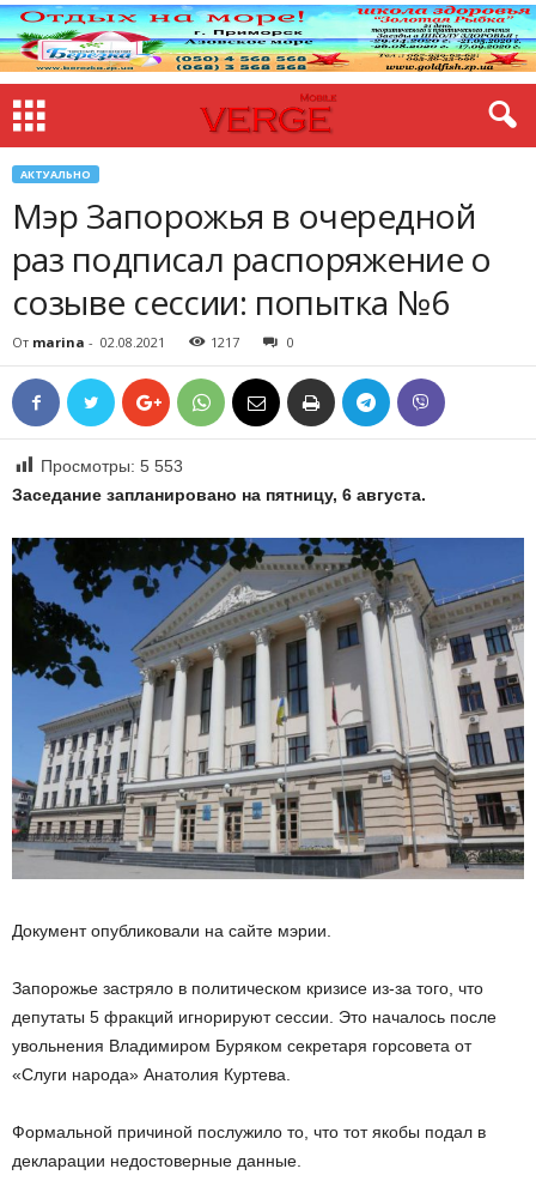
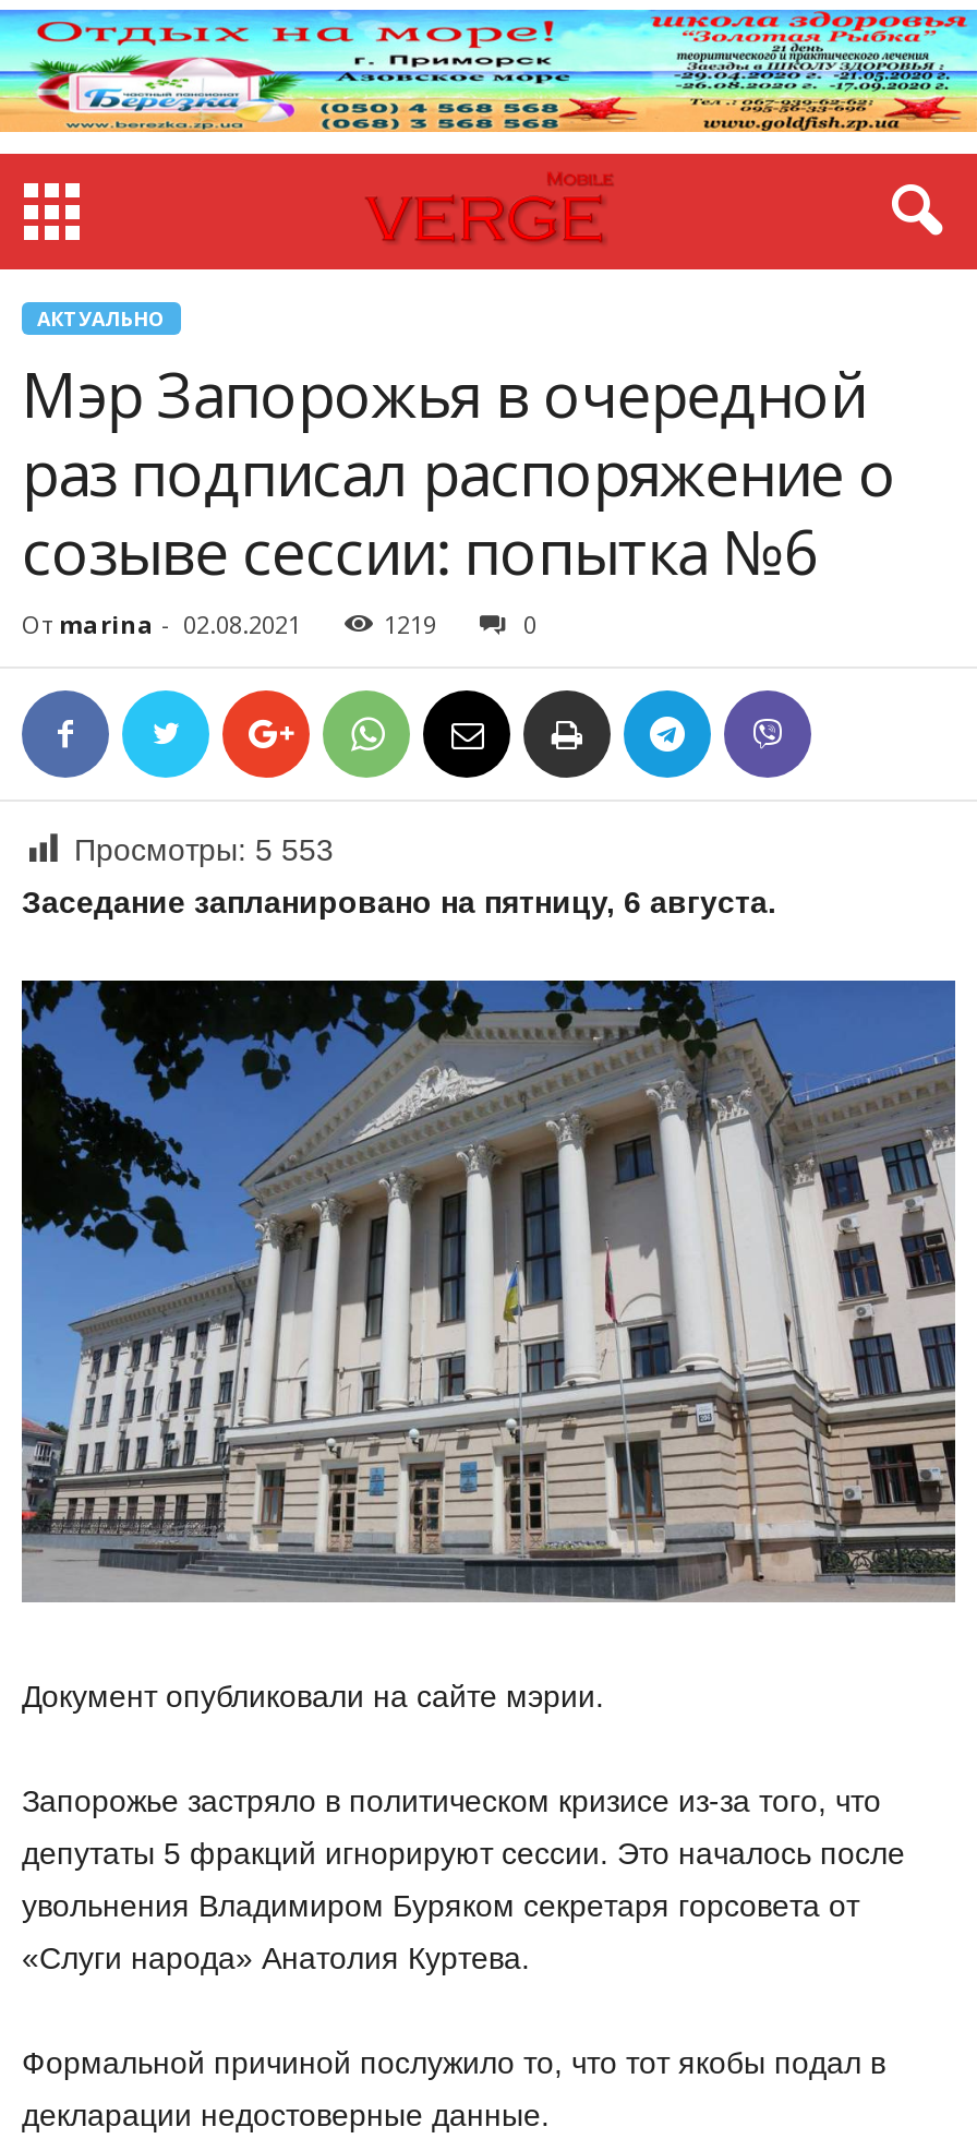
[211,333,239,351] 1217 -> [384,608,436,640] 1219

